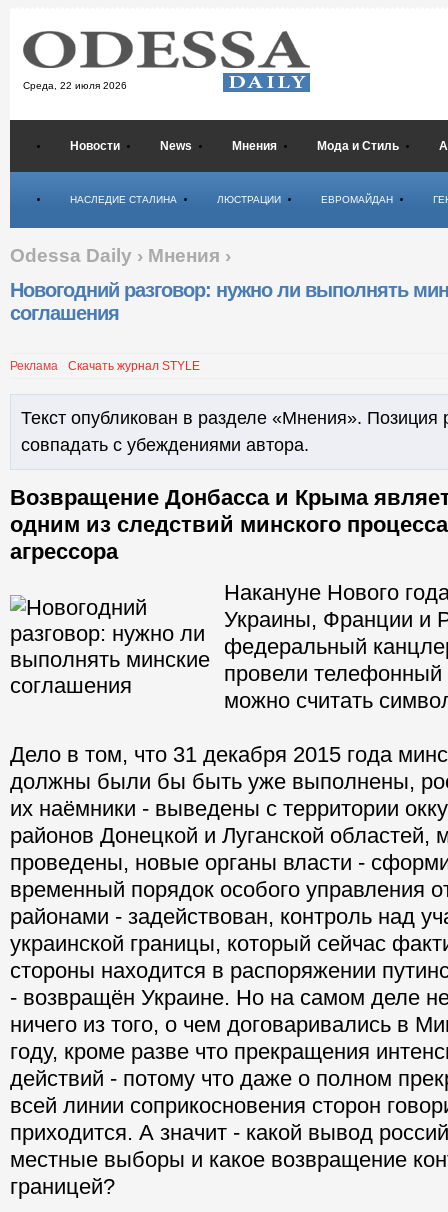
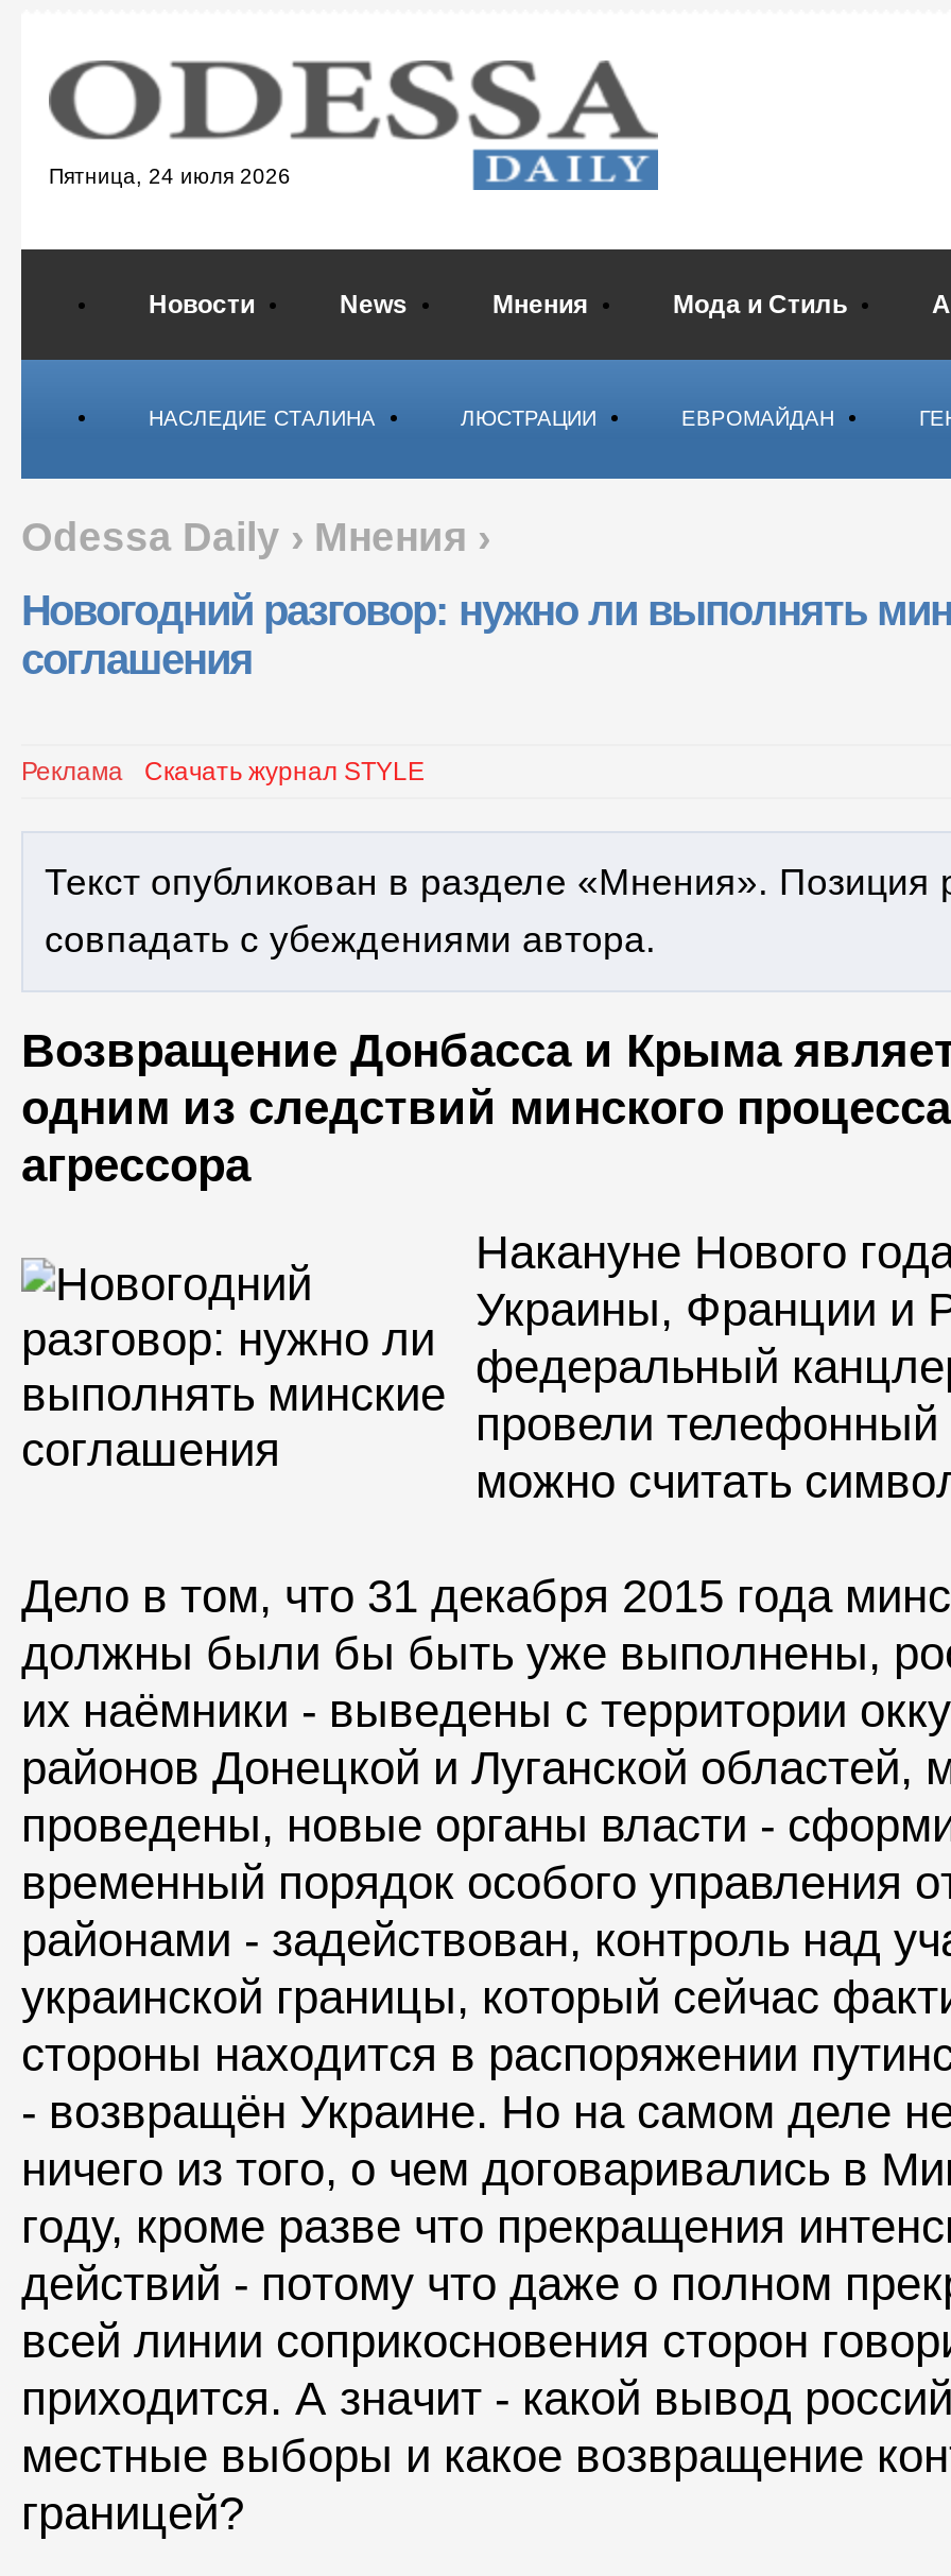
[23,80,127,91] Среда, 22 июля 2026 -> [49,165,291,188] Пятница, 24 июля 2026

